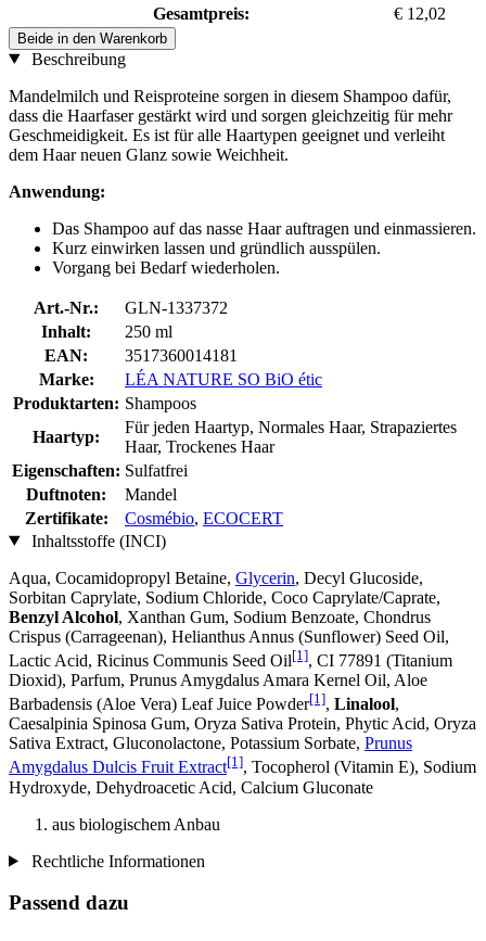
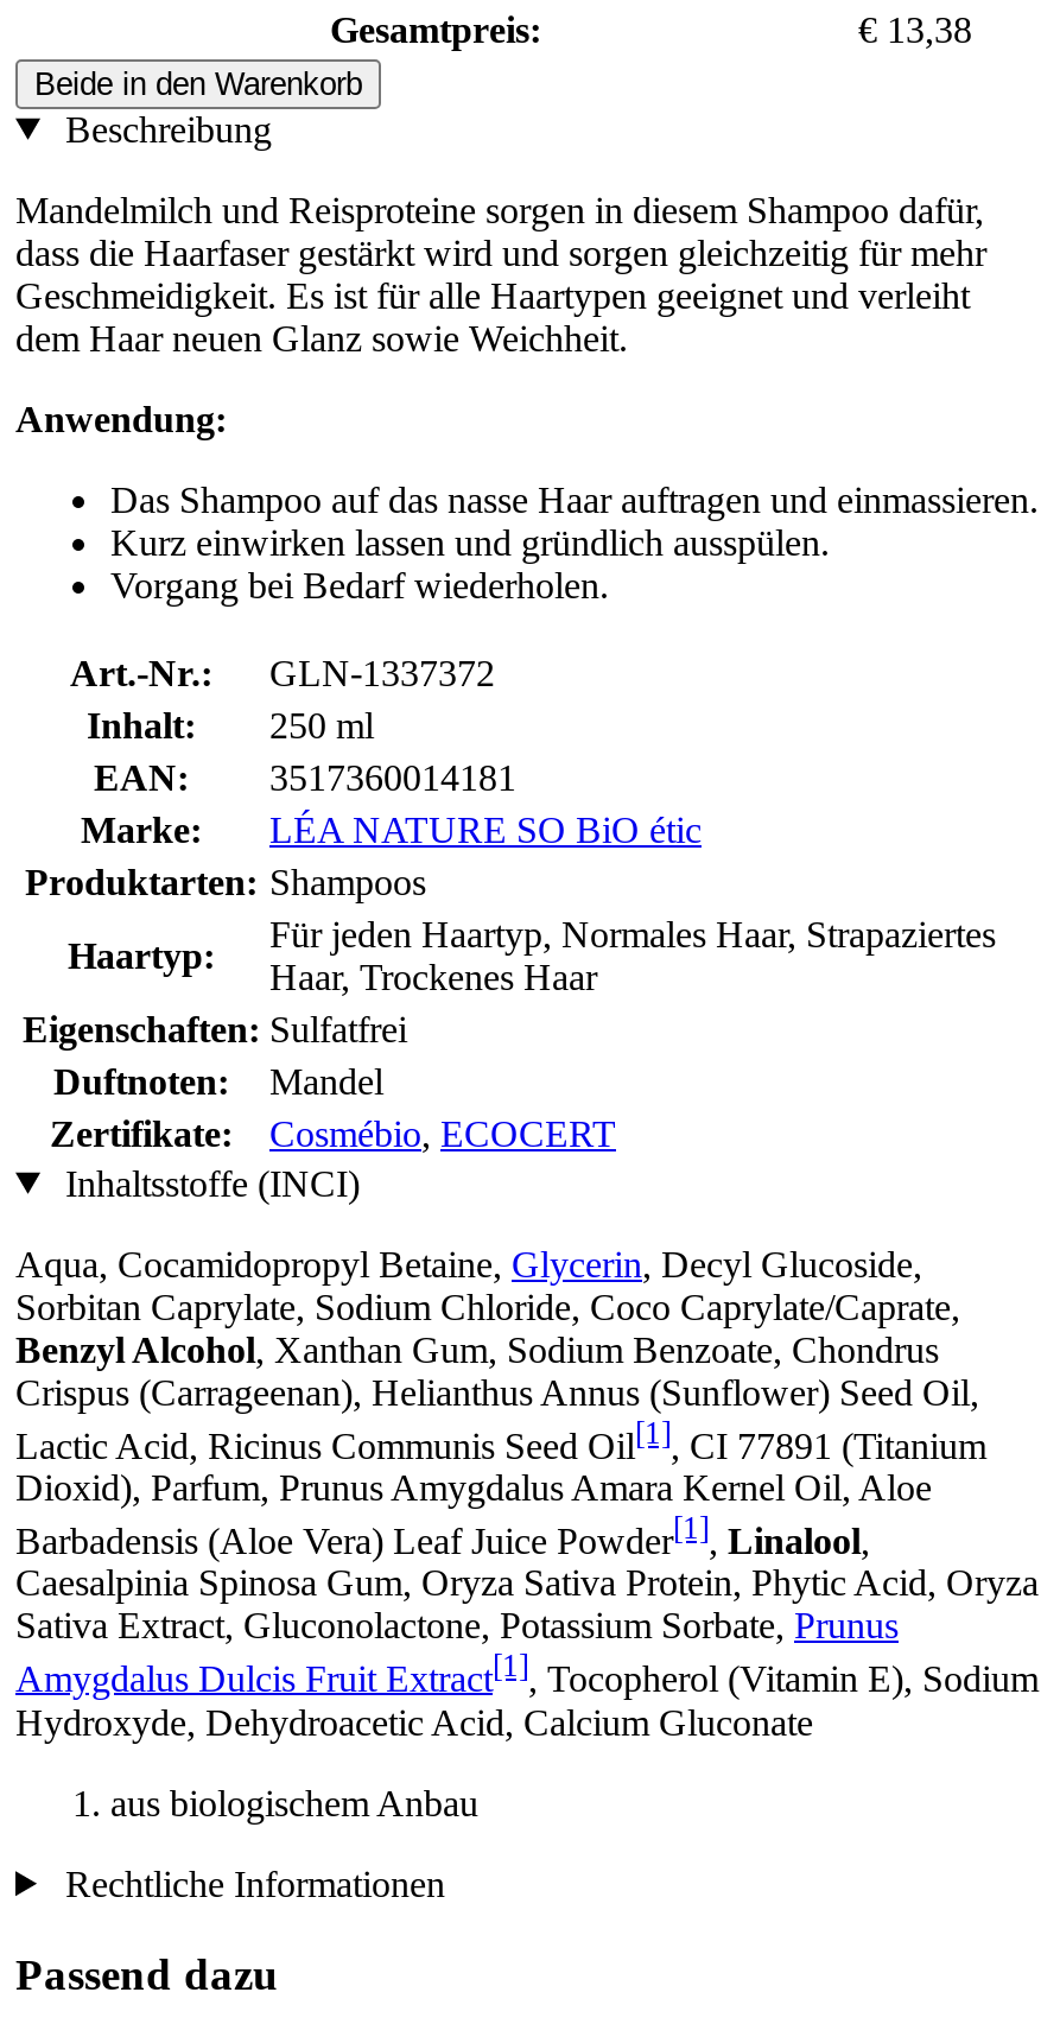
[394,4,446,22] € 12,02 -> [858,9,972,49] € 13,38

